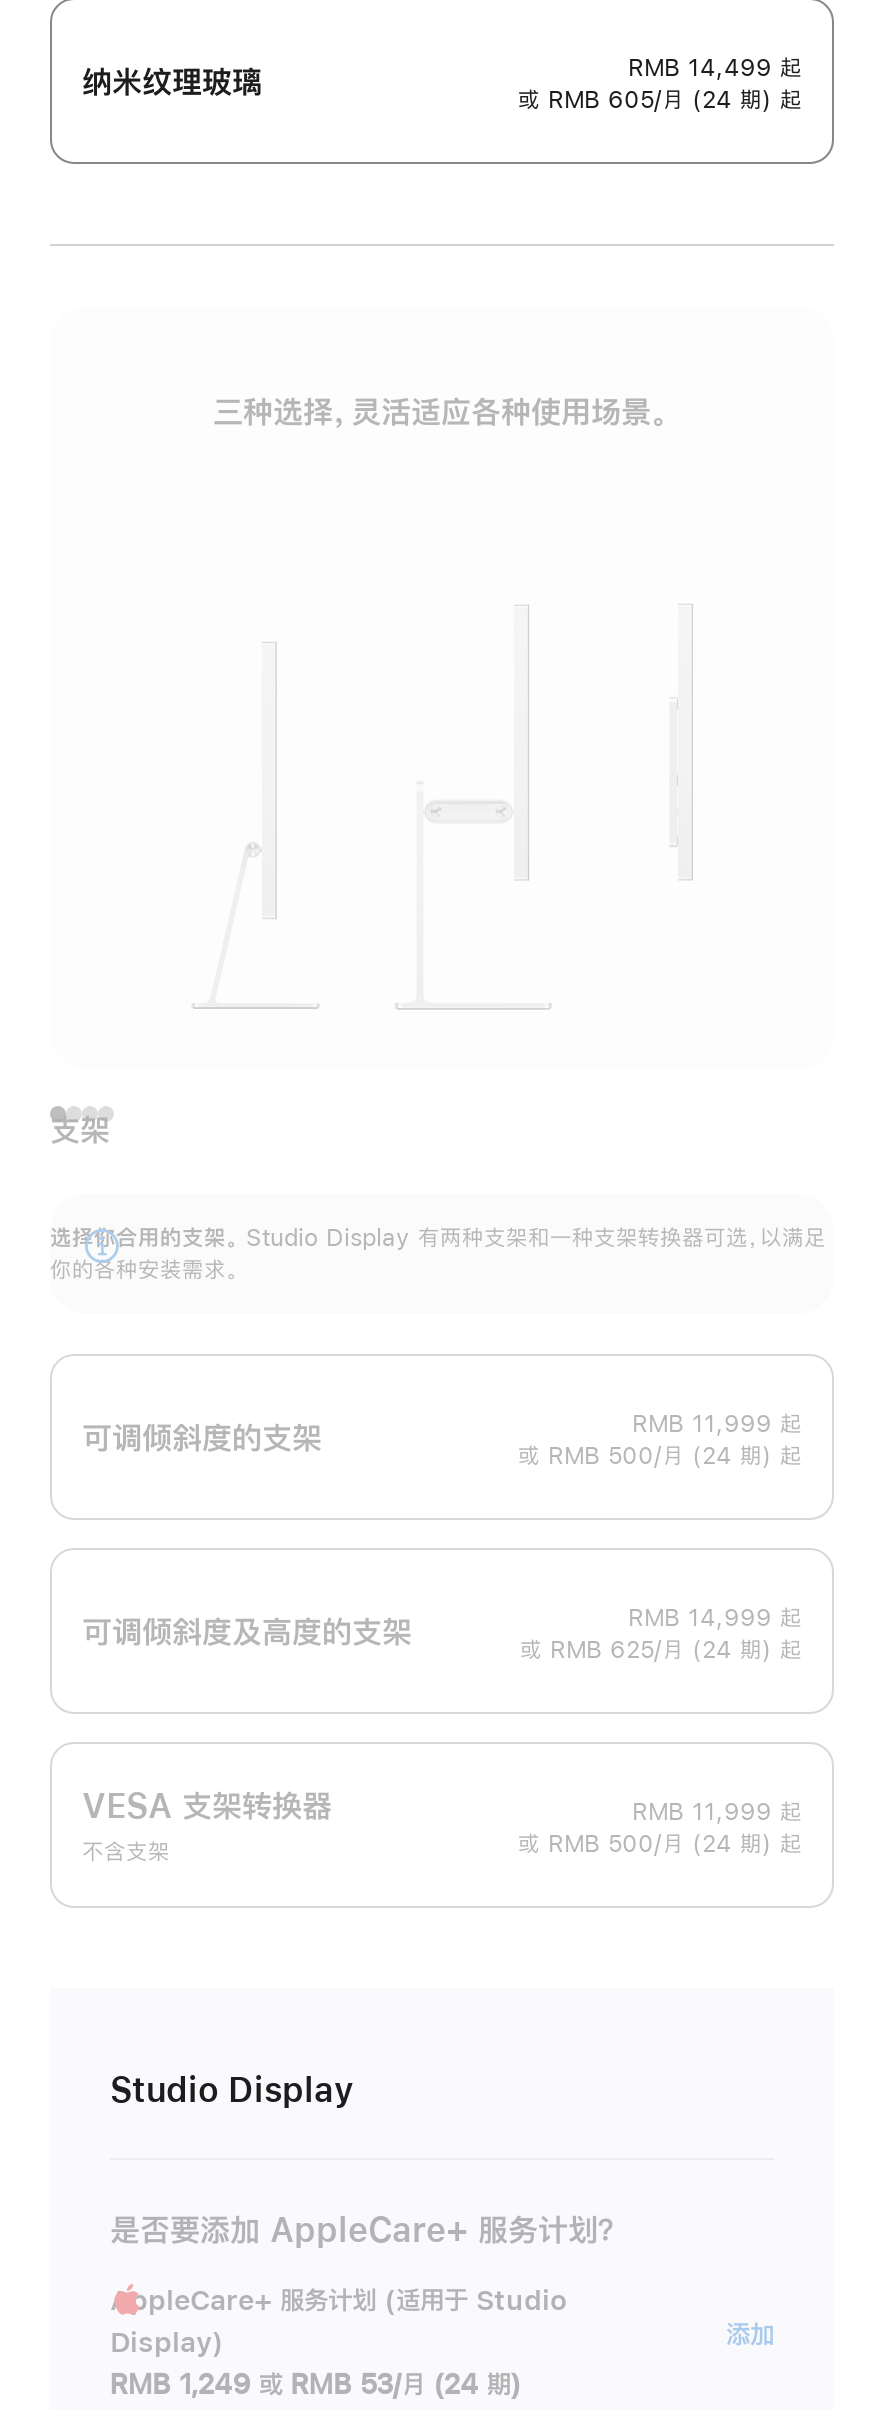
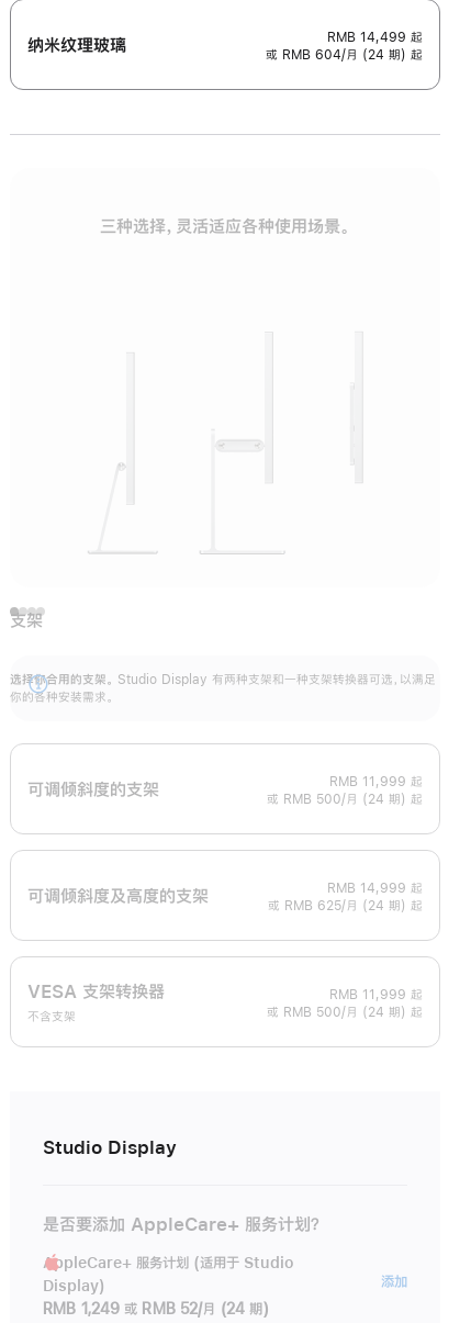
[518,88,802,112] 或 RMB 605/月 (24 期) 起 -> [266,49,423,62] 或 RMB 604/月 (24 期) 起
[110,2371,521,2399] RMB 1,249 或 RMB 53/月 (24 期) -> [43,1301,269,1317] RMB 1,249 或 RMB 52/月 (24 期)

